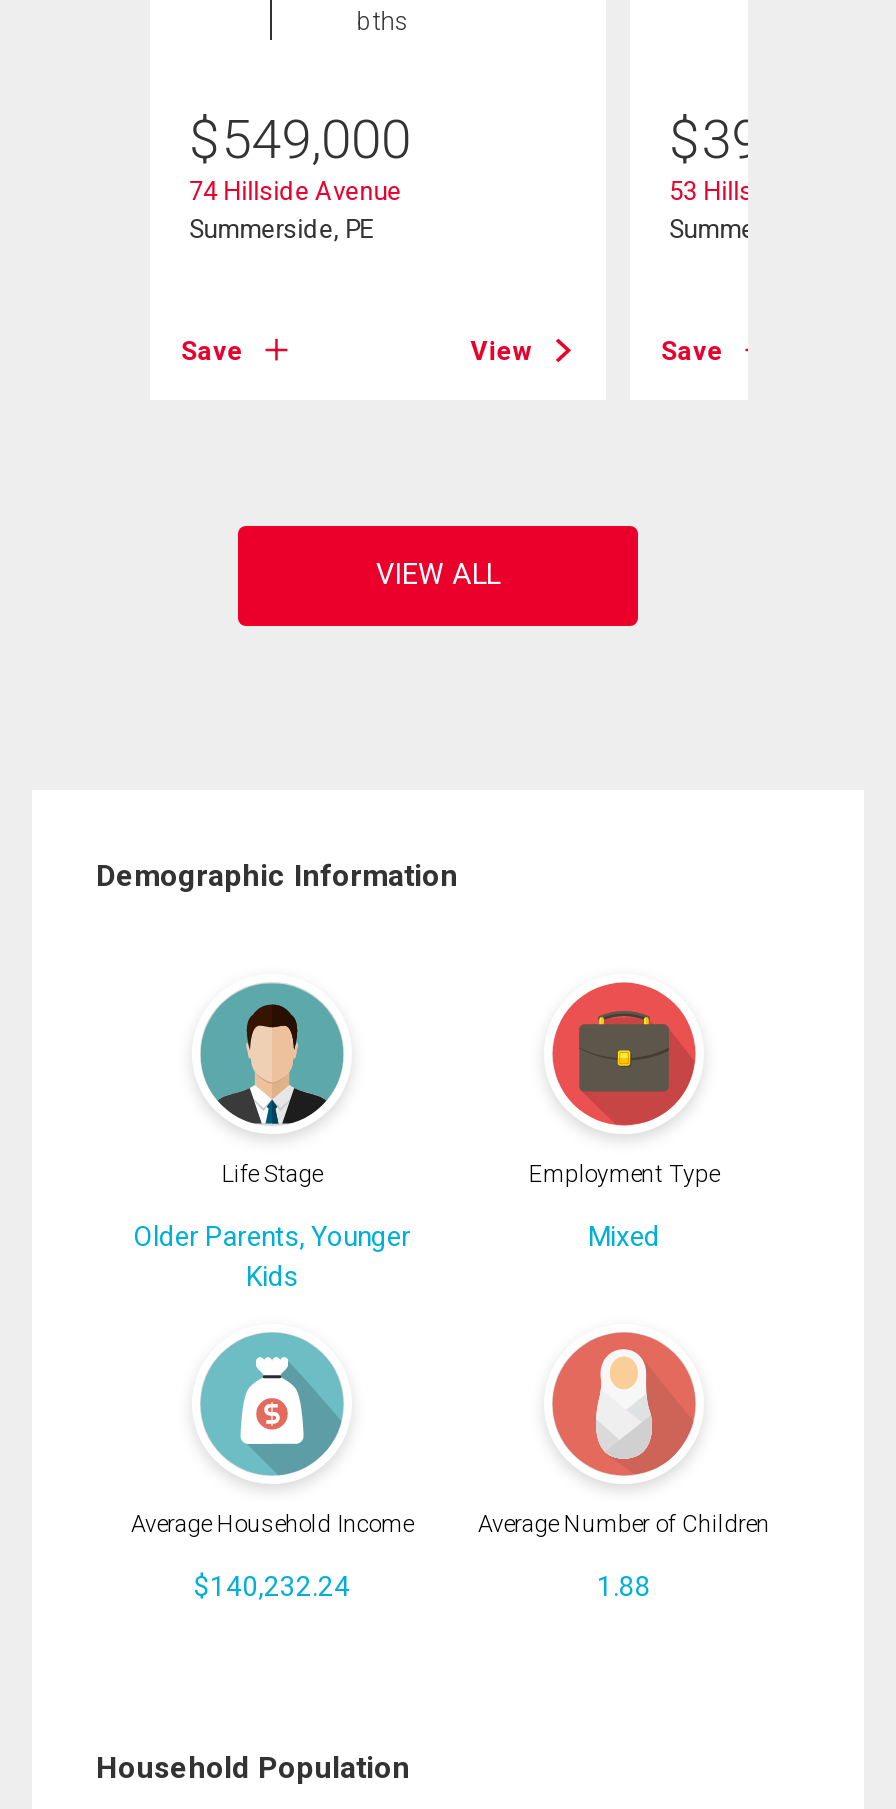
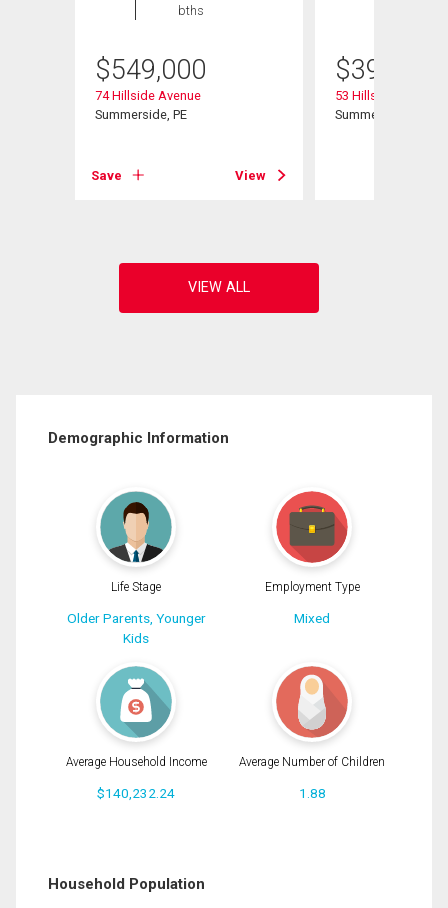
[661,335,723,365] Save -> none

